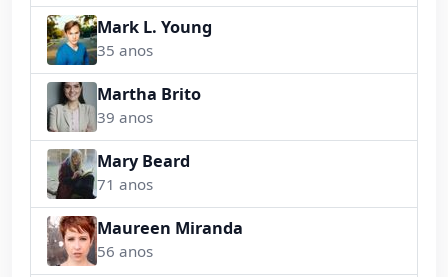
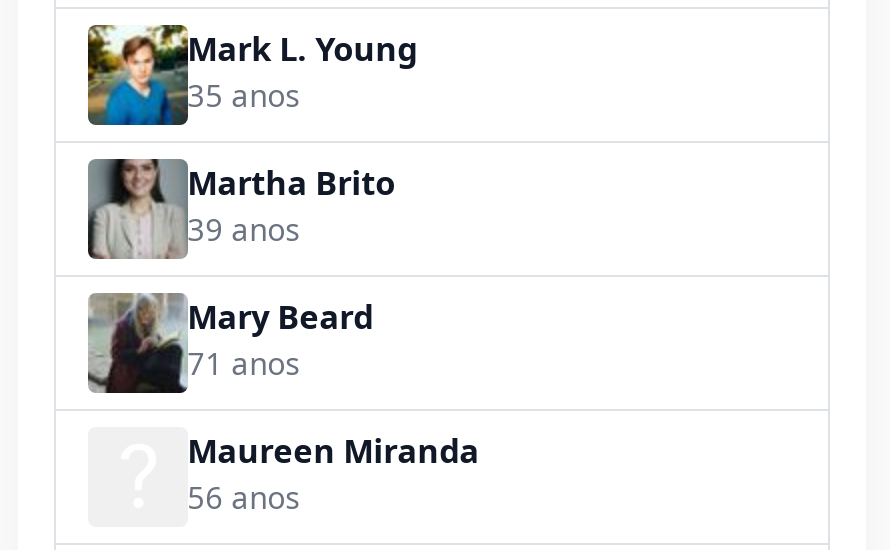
[46,215,98,267] [image] -> none

